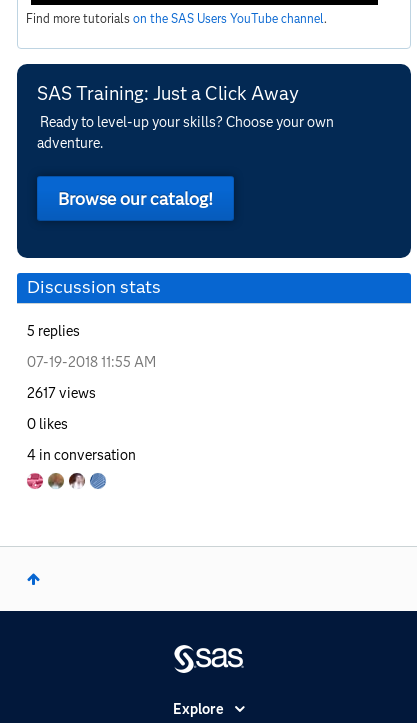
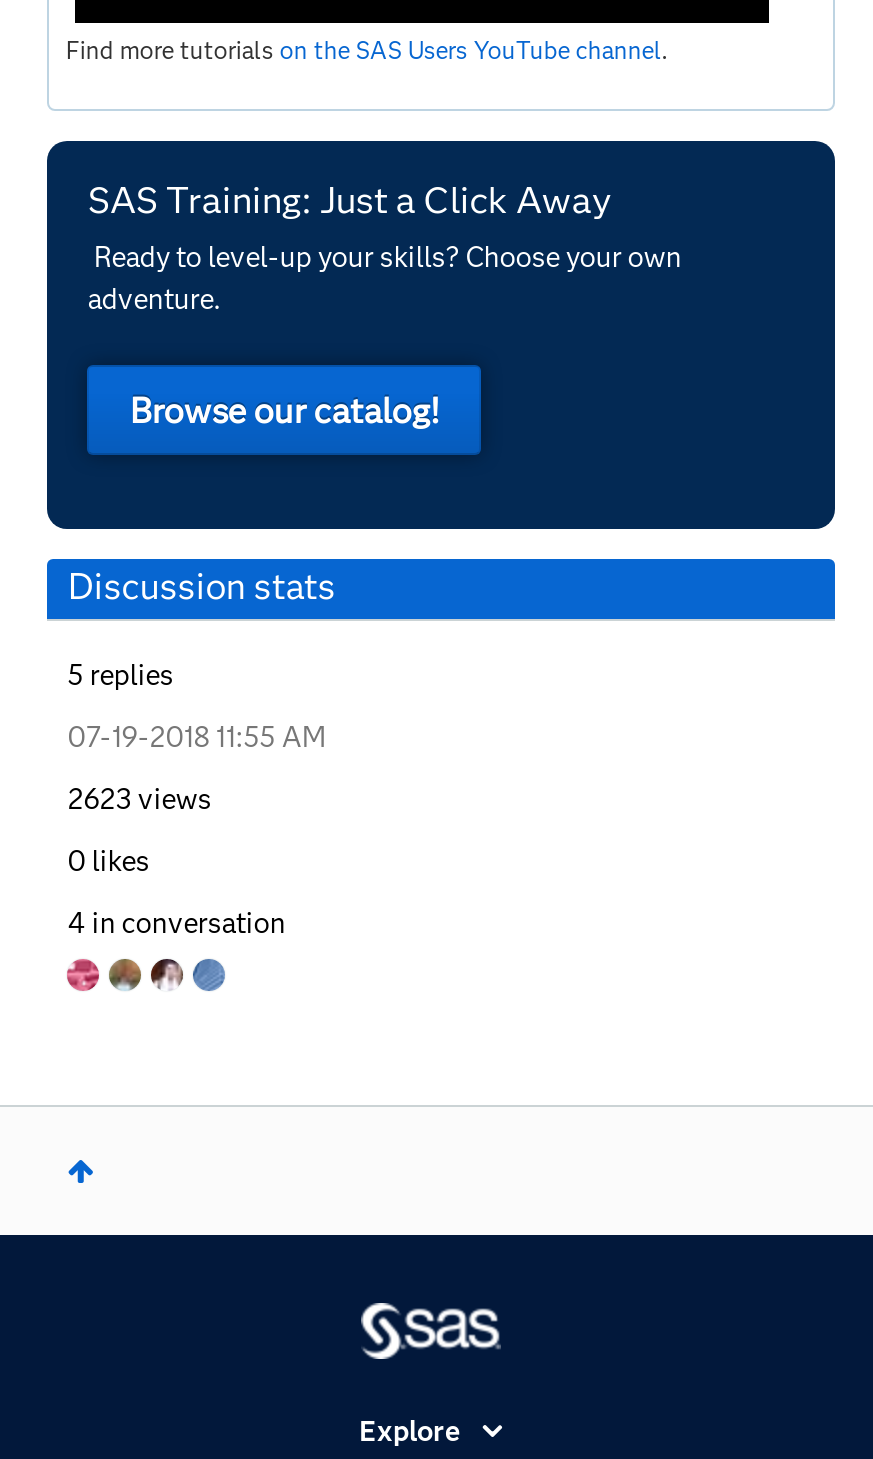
[27,384,96,402] 2617 views -> [68,781,212,817] 2623 views

